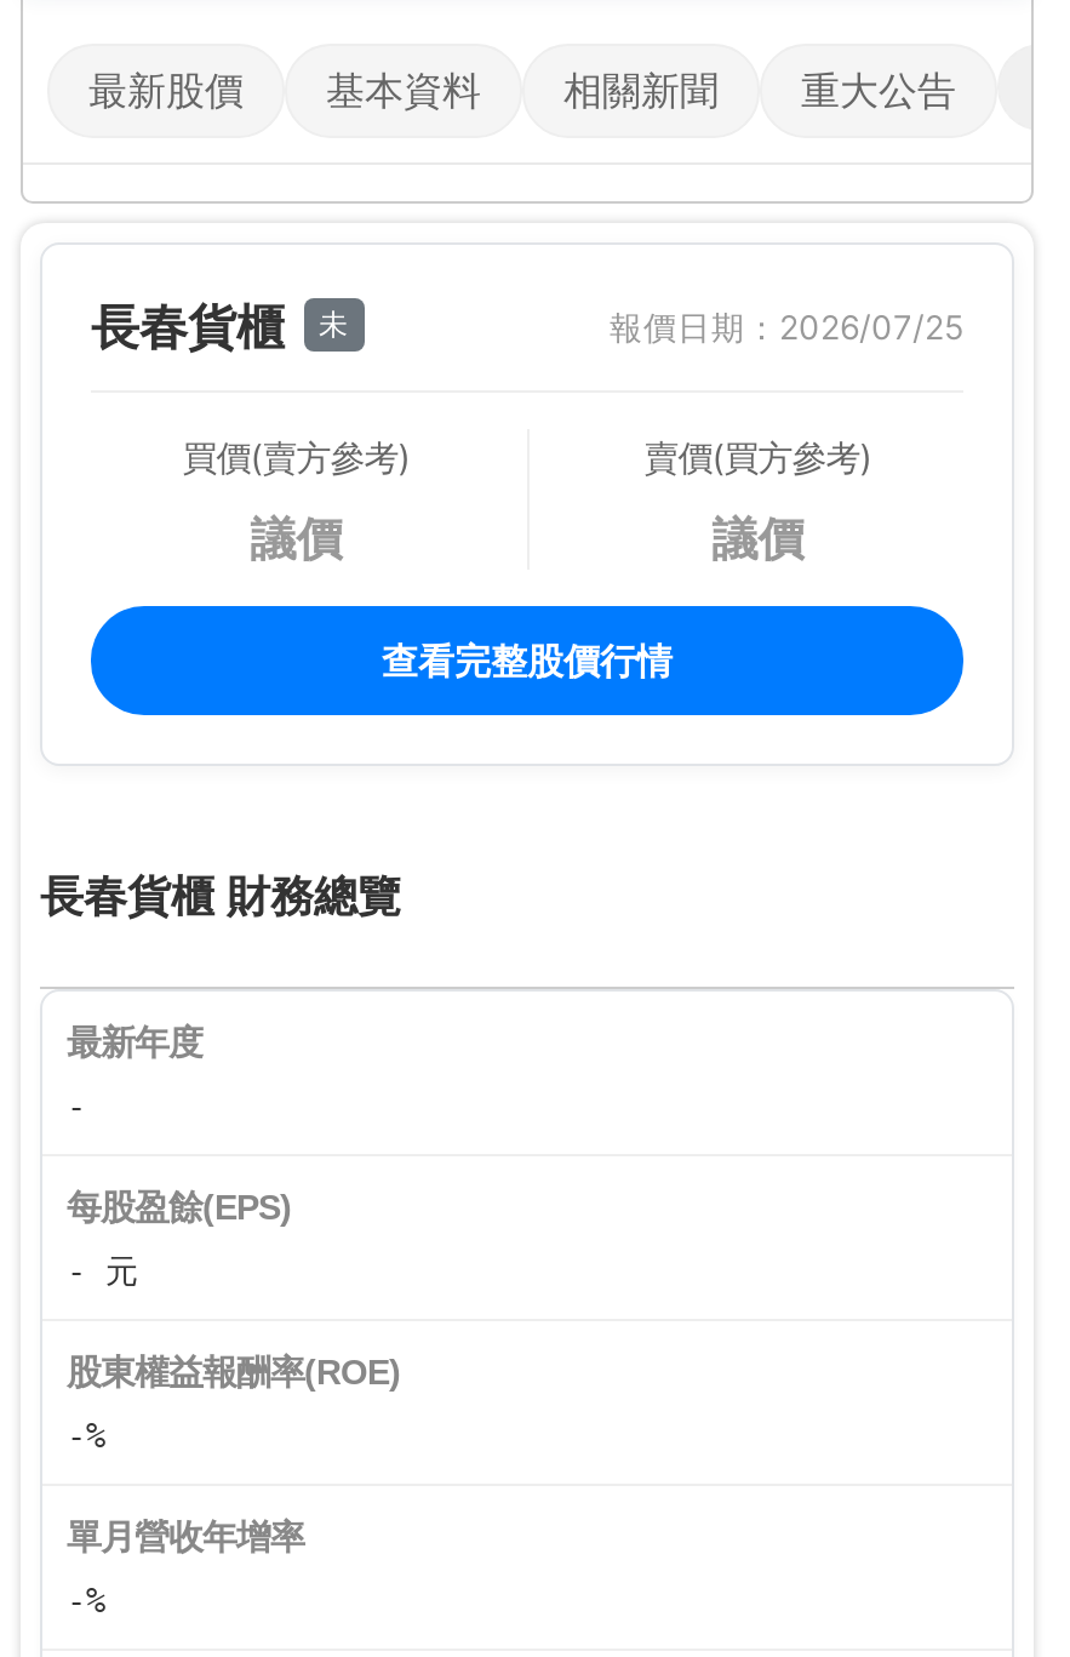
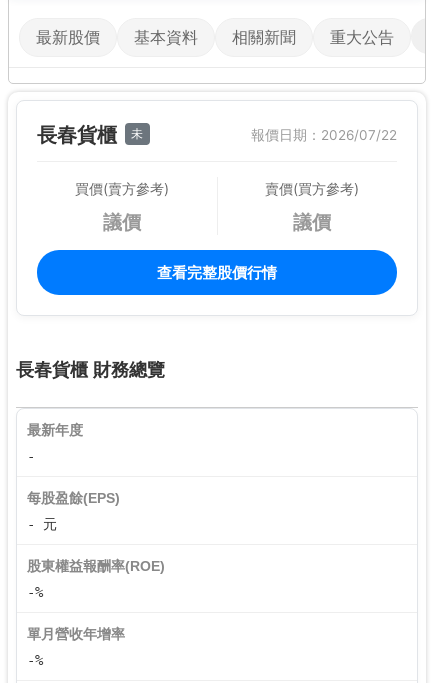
[610,308,963,347] 報價日期：2026/07/25 -> [251,127,397,143] 報價日期：2026/07/22

